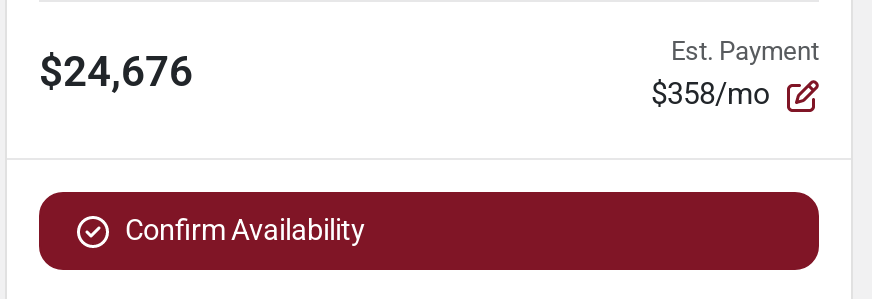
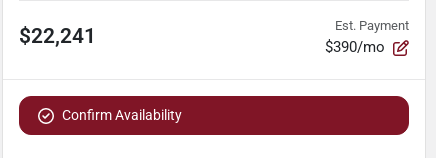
[39,47,193,95] $24,676 -> [19,23,96,47] $22,241
[651,76,771,112] $358/mo -> [325,38,385,56] $390/mo

